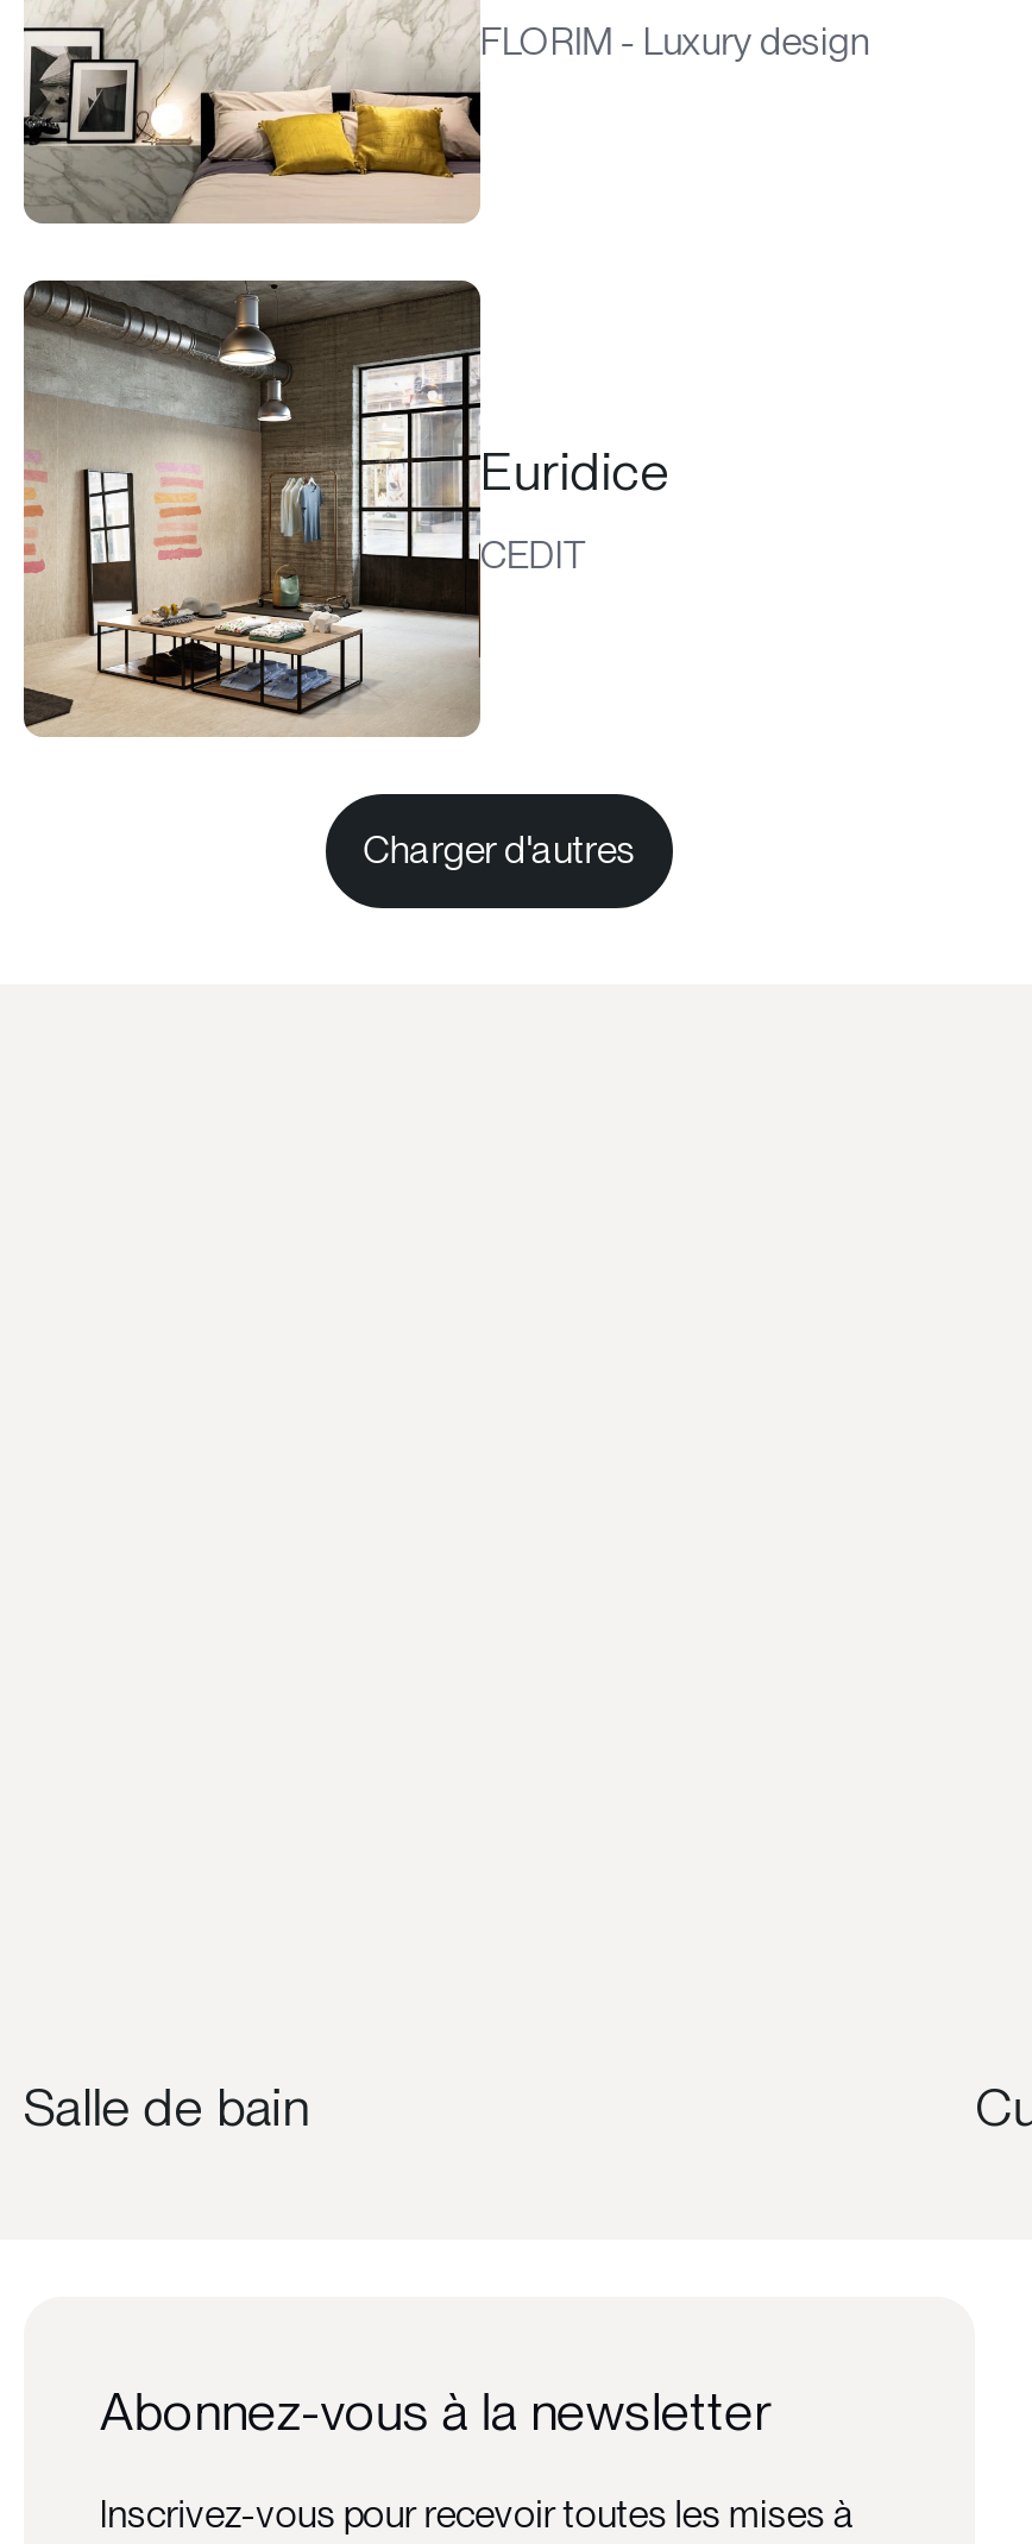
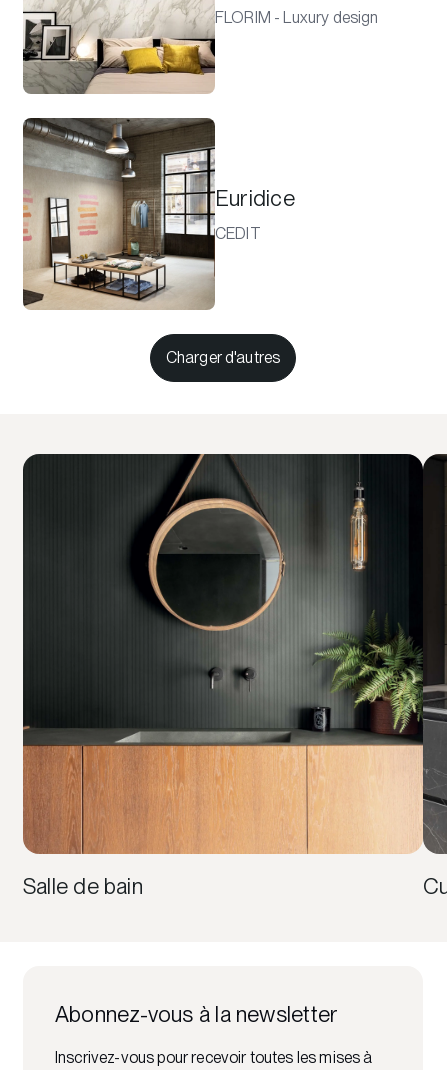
none -> [22,453,444,855] [image]

